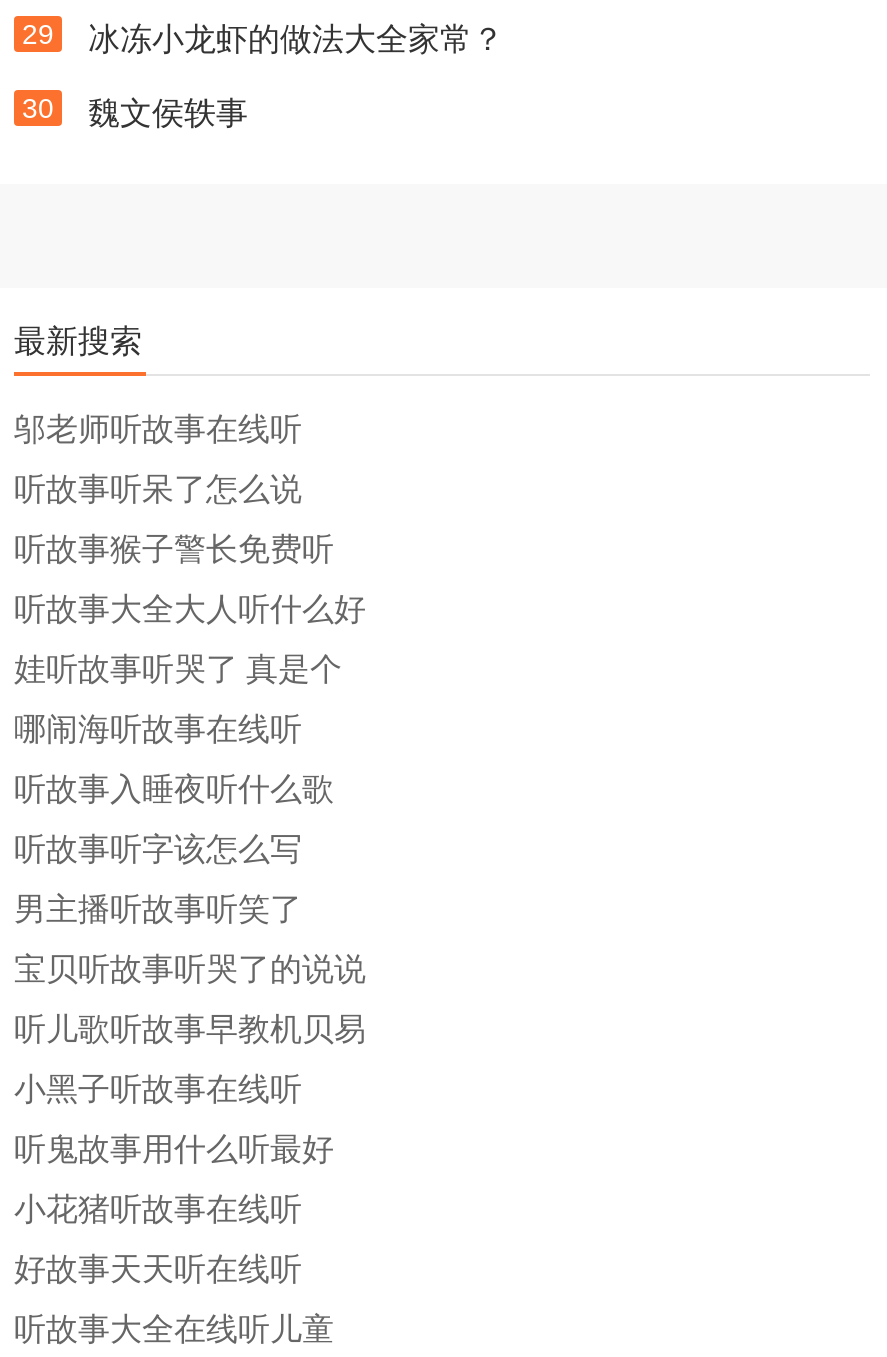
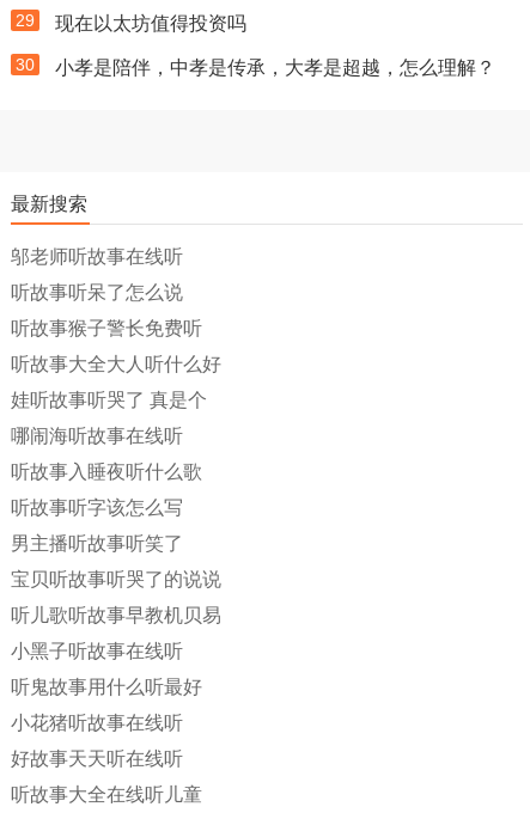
[88,22,504,56] 冰冻小龙虾的做法大全家常？ -> [55,13,246,33] 现在以太坊值得投资吗
[88,96,248,130] 魏文侯轶事 -> [55,57,495,78] 小孝是陪伴，中孝是传承，大孝是超越，怎么理解？

